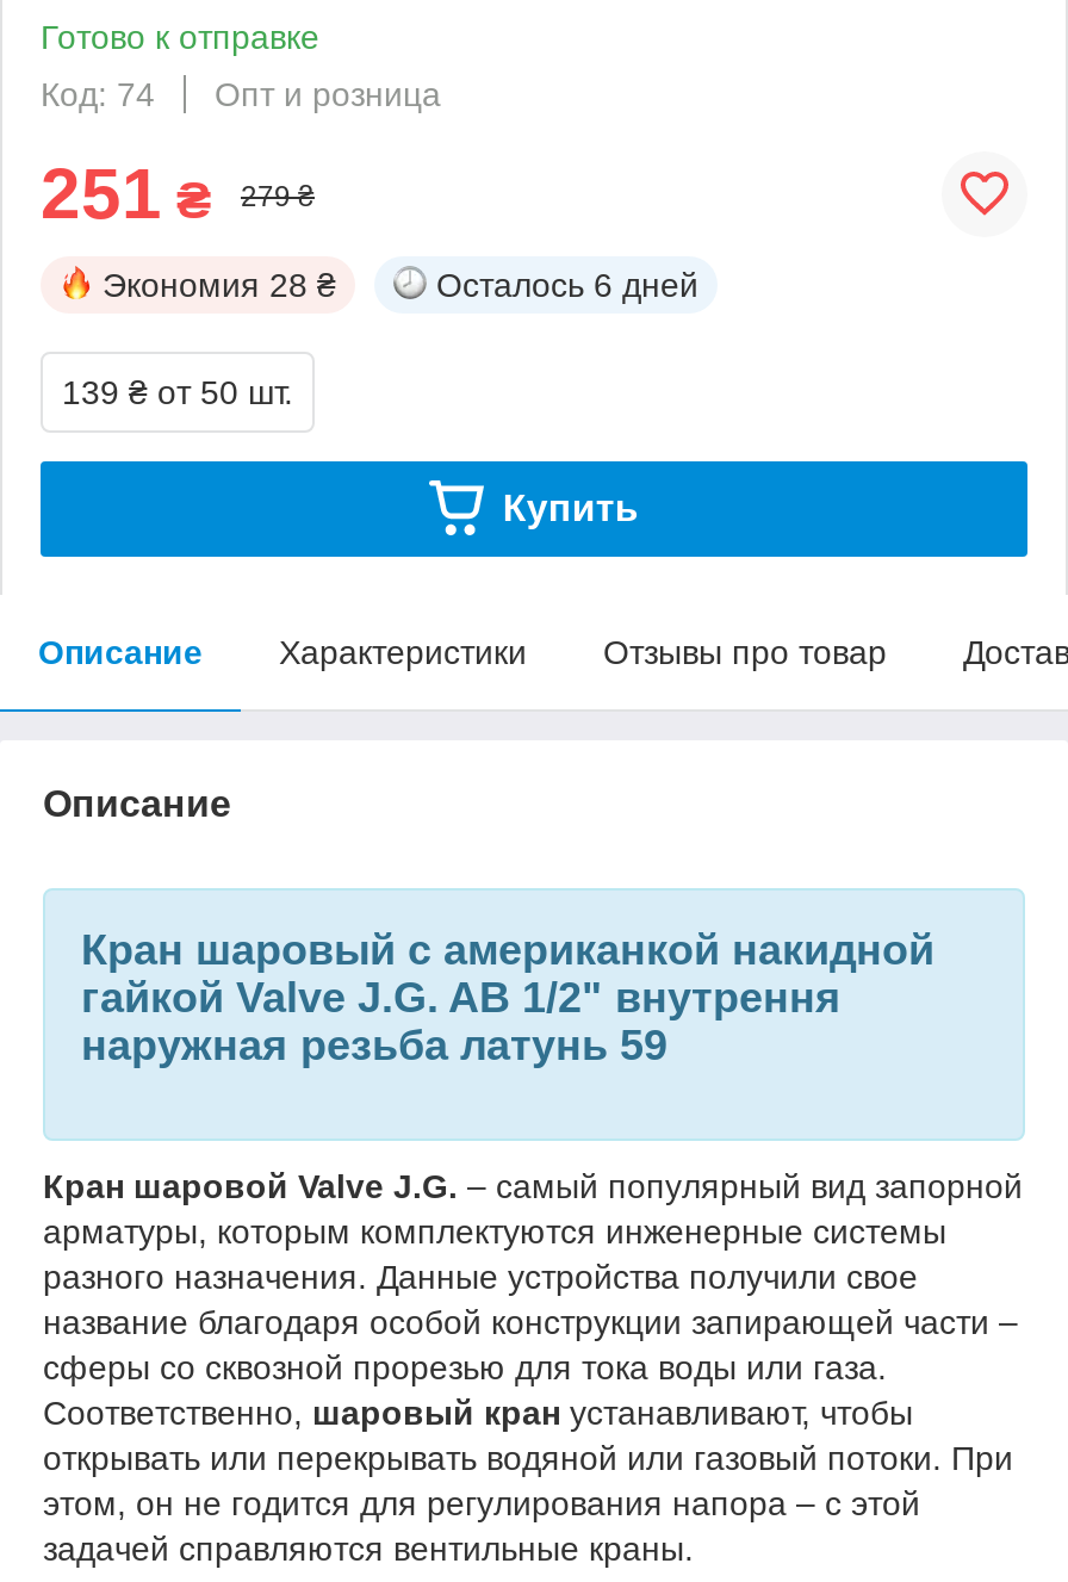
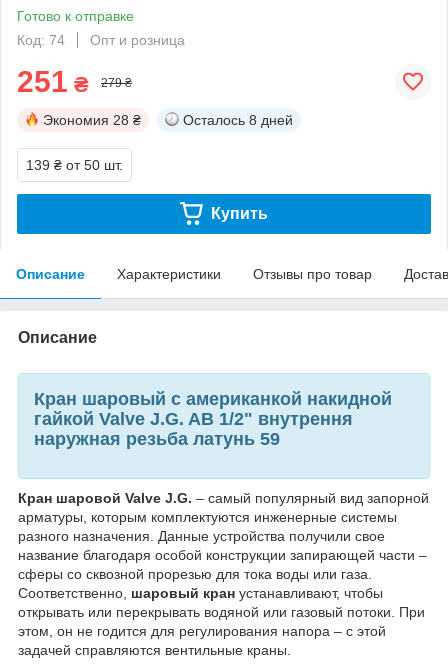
[436,265,698,304] Осталось 6 дней -> [183,112,293,128] Осталось 8 дней

